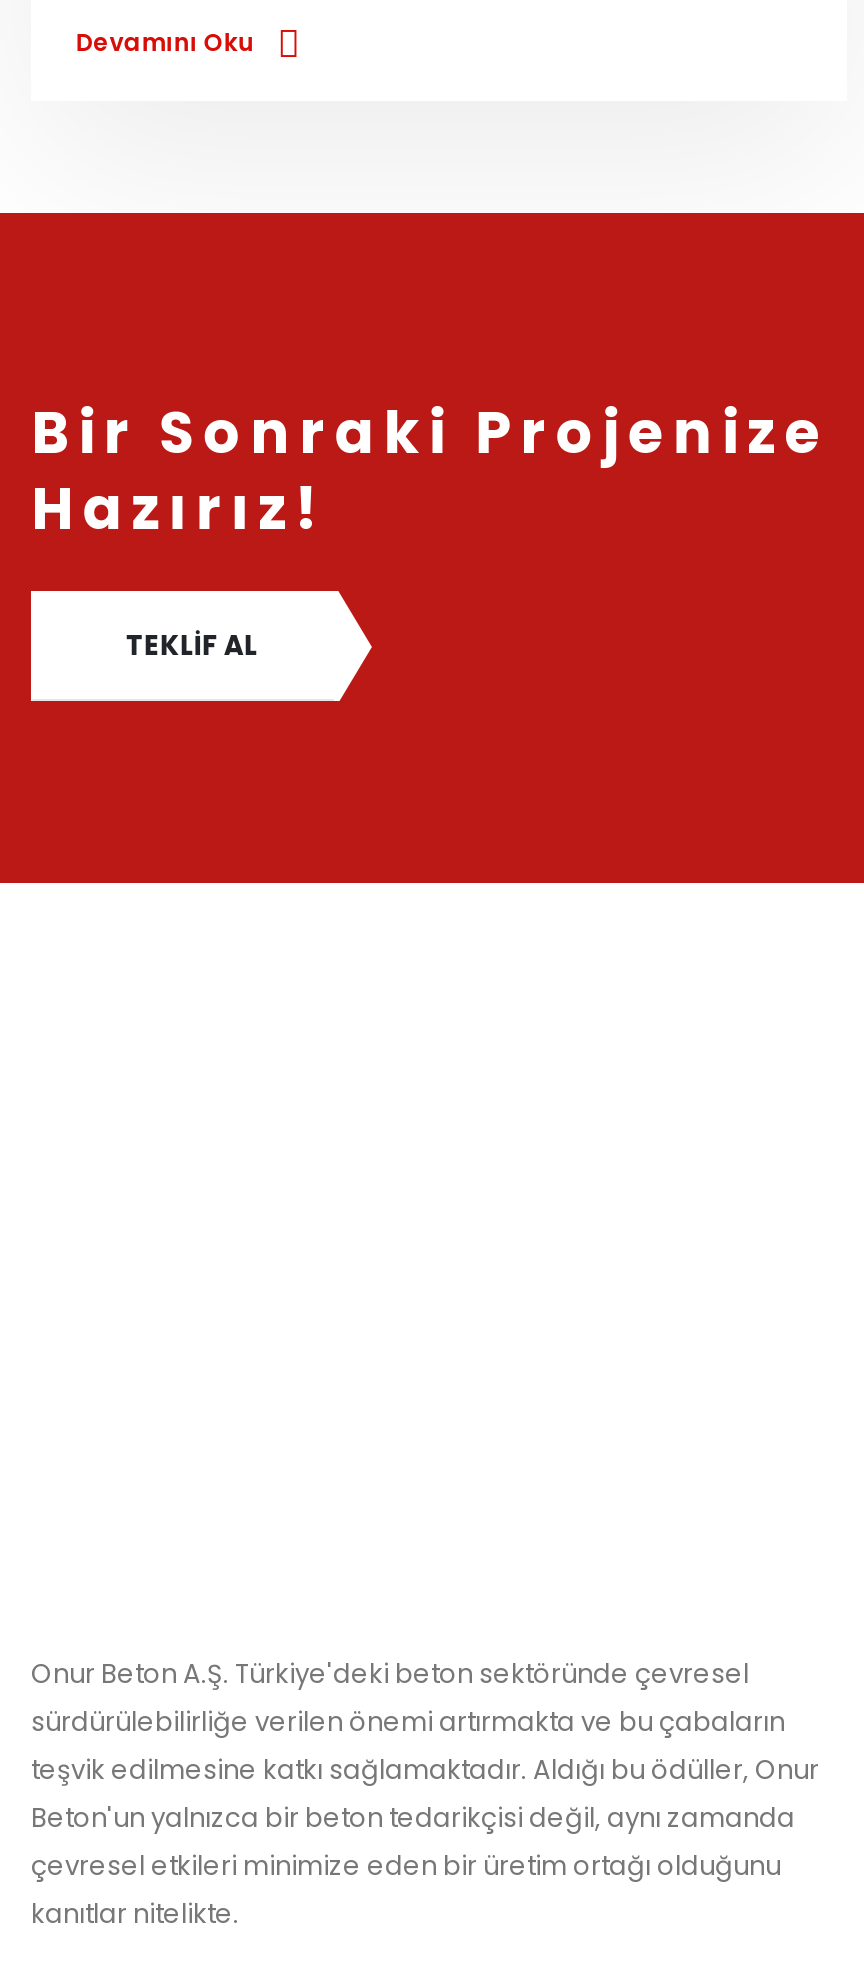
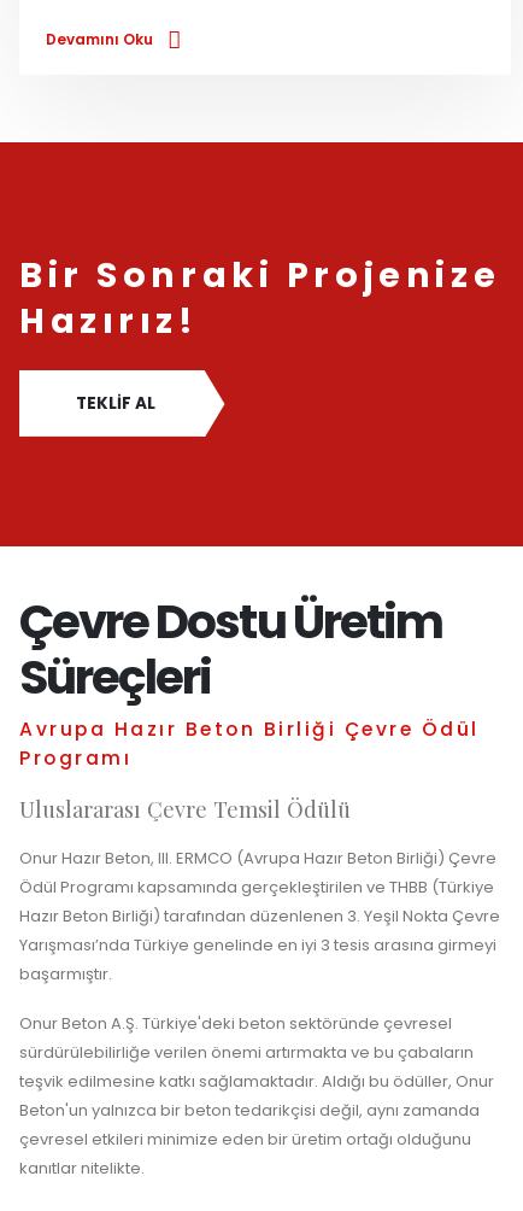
none -> [19,589,500,986] Çevre Dostu Üretim | Süreçleri | Avrupa Hazır Beton Birliği Çevre Ödül | Programı | Uluslararası Çevre Temsil Ödülü | Onur Hazır Beton, III. ERMCO (Avrupa Hazır Beton Birliği) Çevre | Ödül Programı kapsamında gerçekleştirilen ve THBB (Türkiye | Hazır Beton Birliği) tarafından düzenlenen 3. Yeşil Nokta Çevre | Yarışması’nda Türkiye genelinde en iyi 3 tesis arasına girmeyi | başarmıştır.

